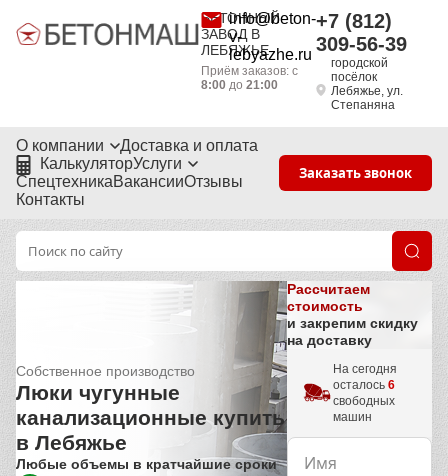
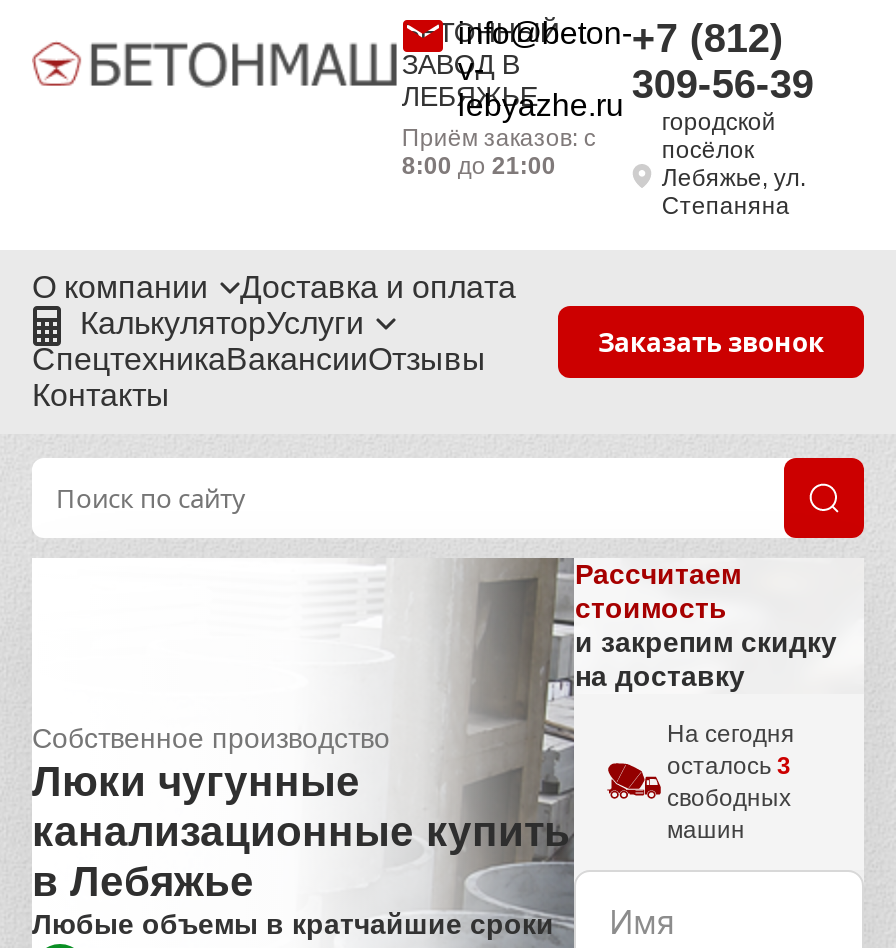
[333,378,395,392] осталось 6 -> [667,752,791,780] осталось 3

